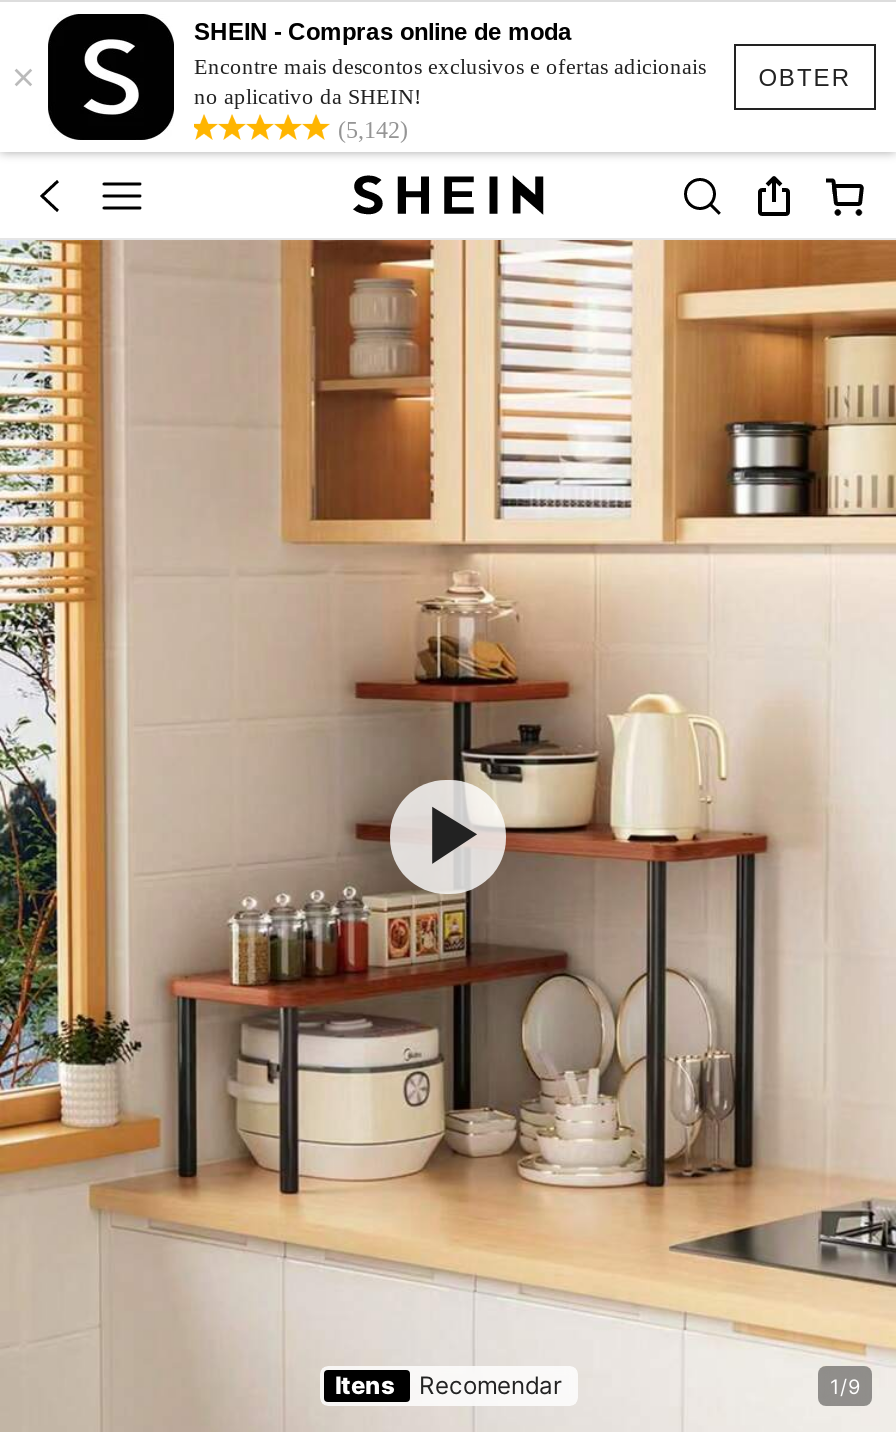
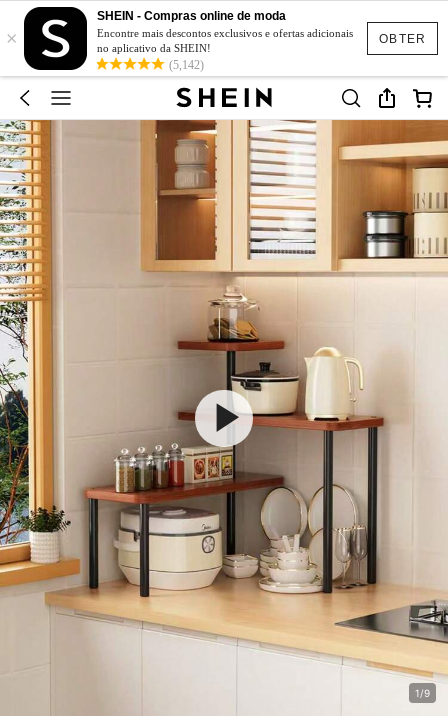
[335,1370,561,1400] Itens | Recomendar -> none

